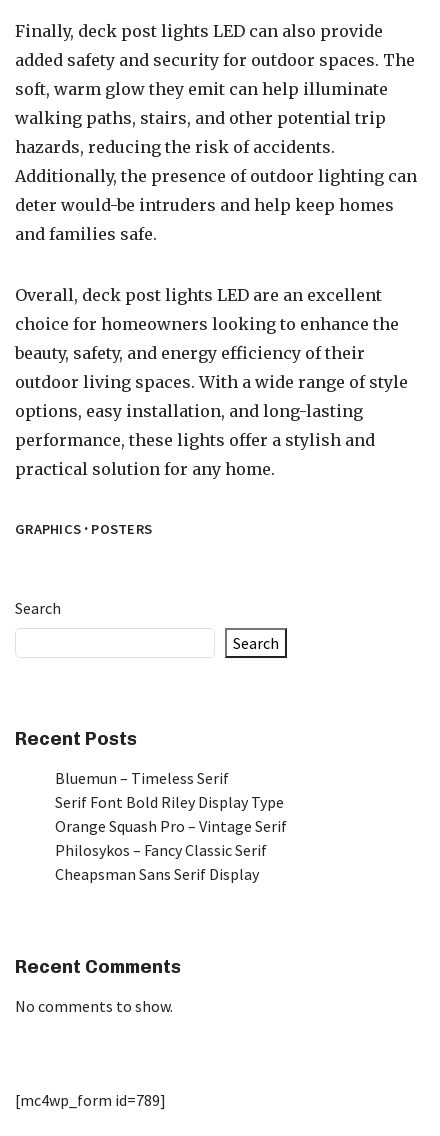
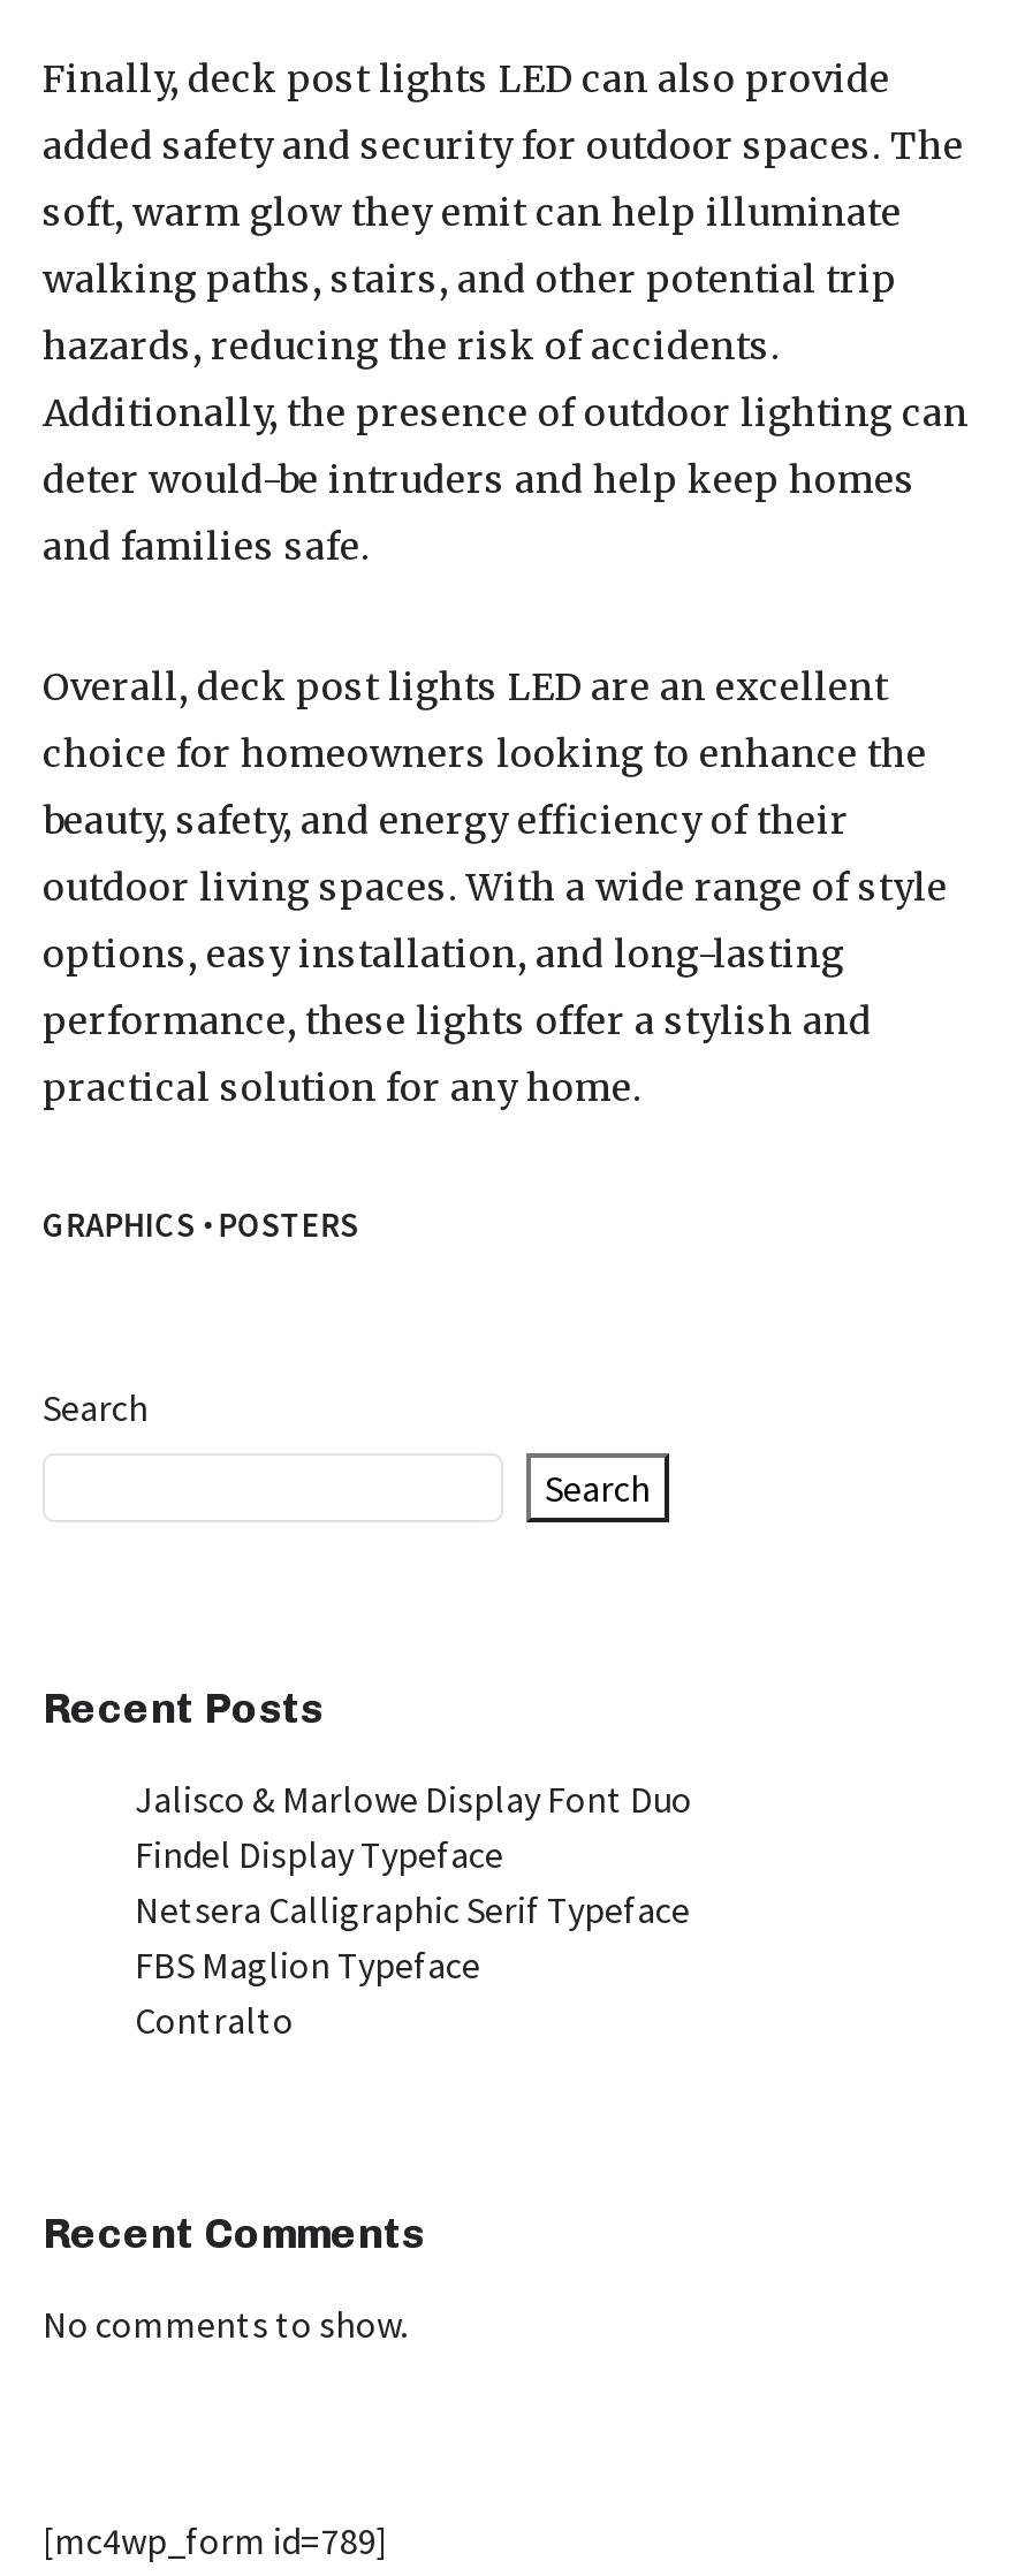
[55,768,287,884] Bluemun – Timeless Serif | Serif Font Bold Riley Display Type | Orange Squash Pro – Vintage Serif | Philosykos – Fancy Classic Serif | Cheapsman Sans Serif Display -> [135,1776,692,2043] Jalisco & Marlowe Display Font Duo | Findel Display Typeface | Netsera Calligraphic Serif Typeface | FBS Maglion Typeface | Contralto

